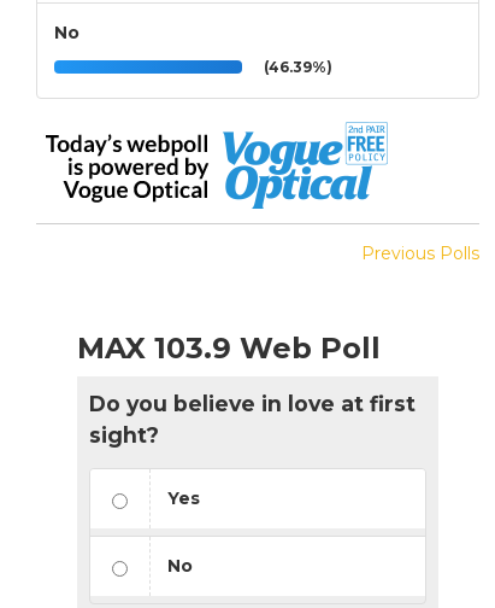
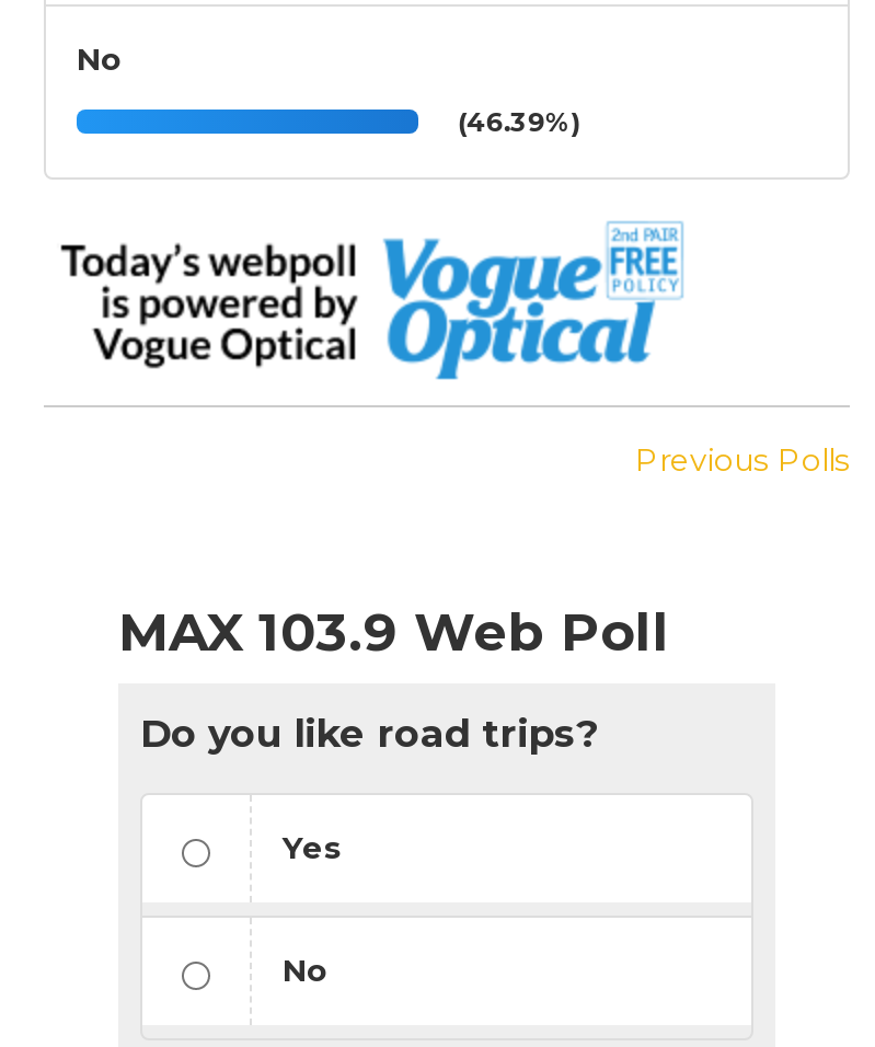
[89,391,416,448] Do you believe in love at first | sight? -> [140,710,598,756] Do you like road trips?

